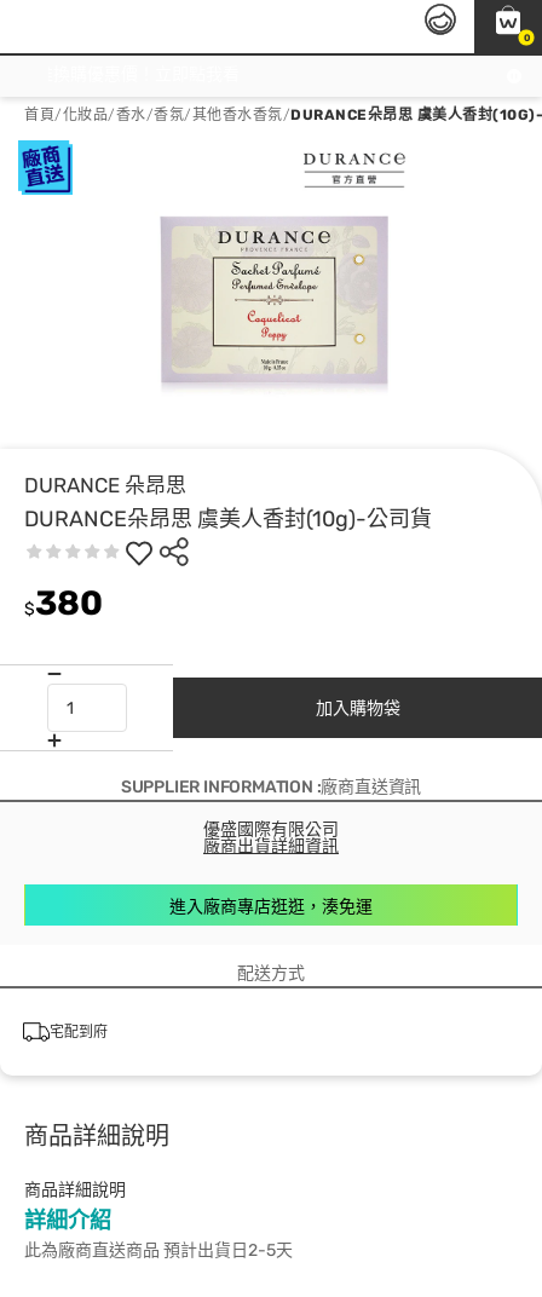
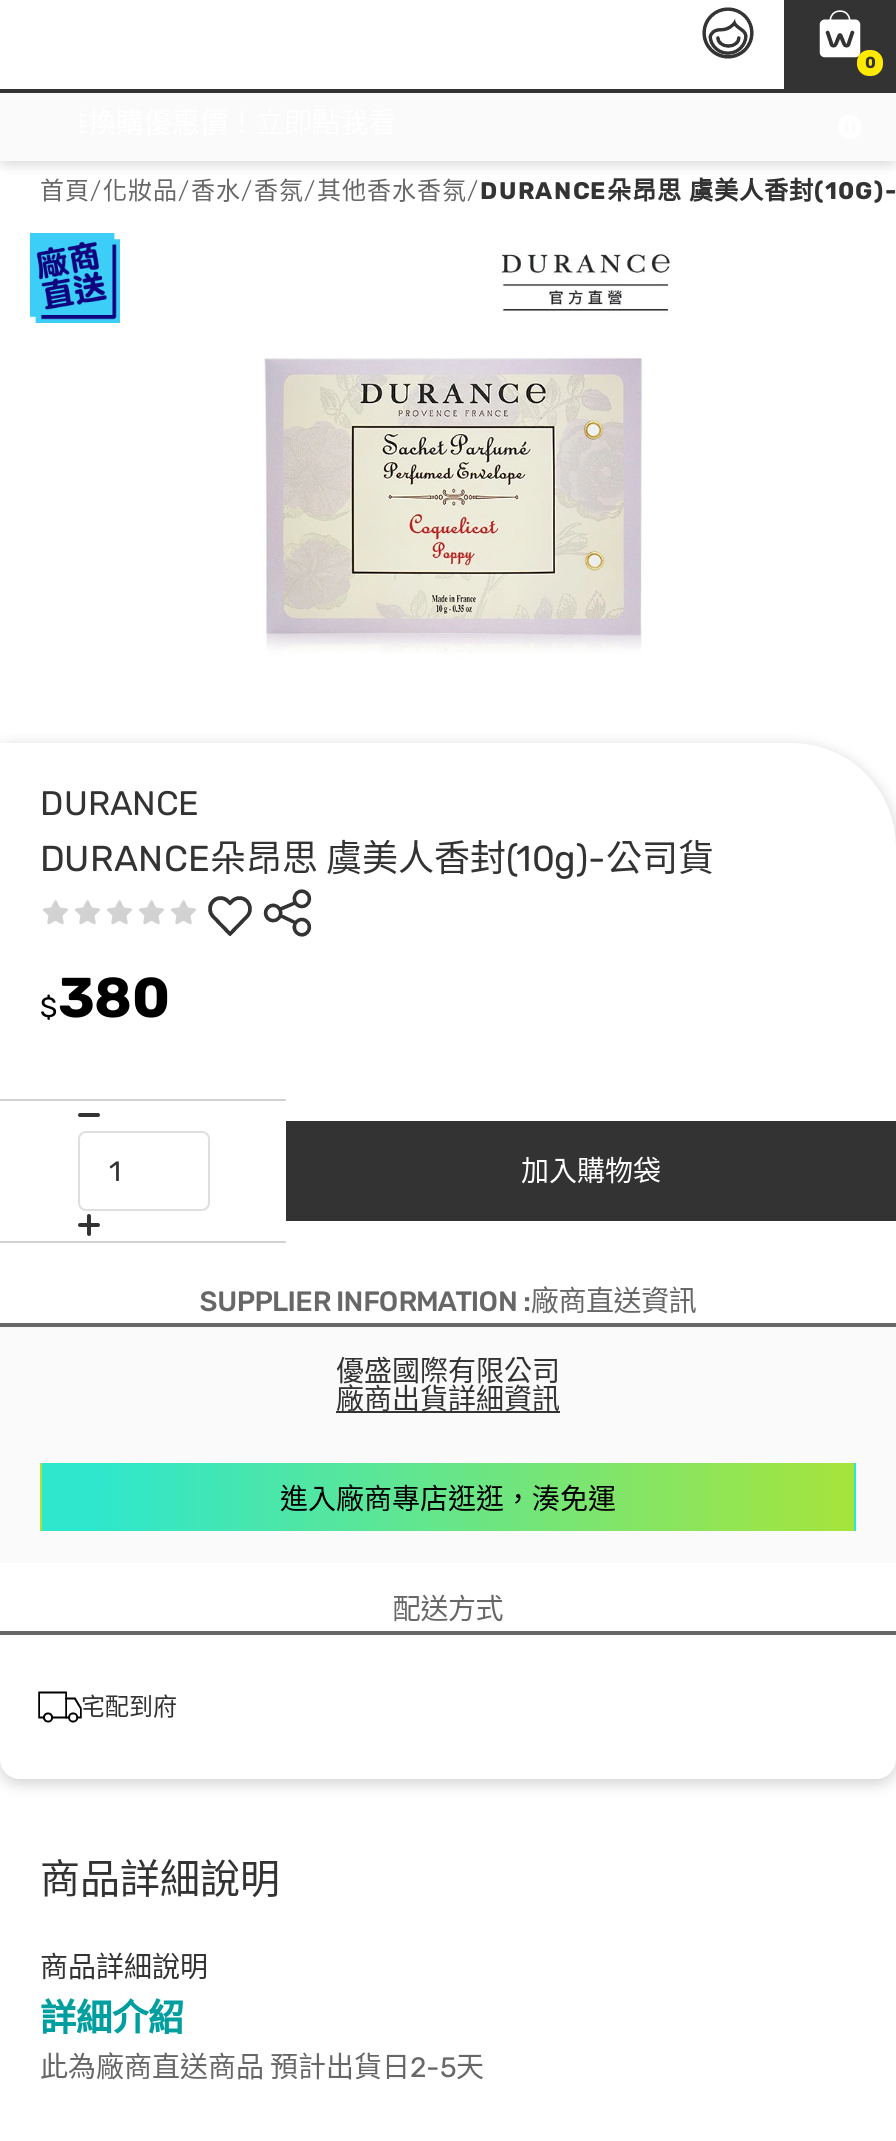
[24,473,186,497] DURANCE 朵昂思 -> [40,783,198,823] DURANCE

